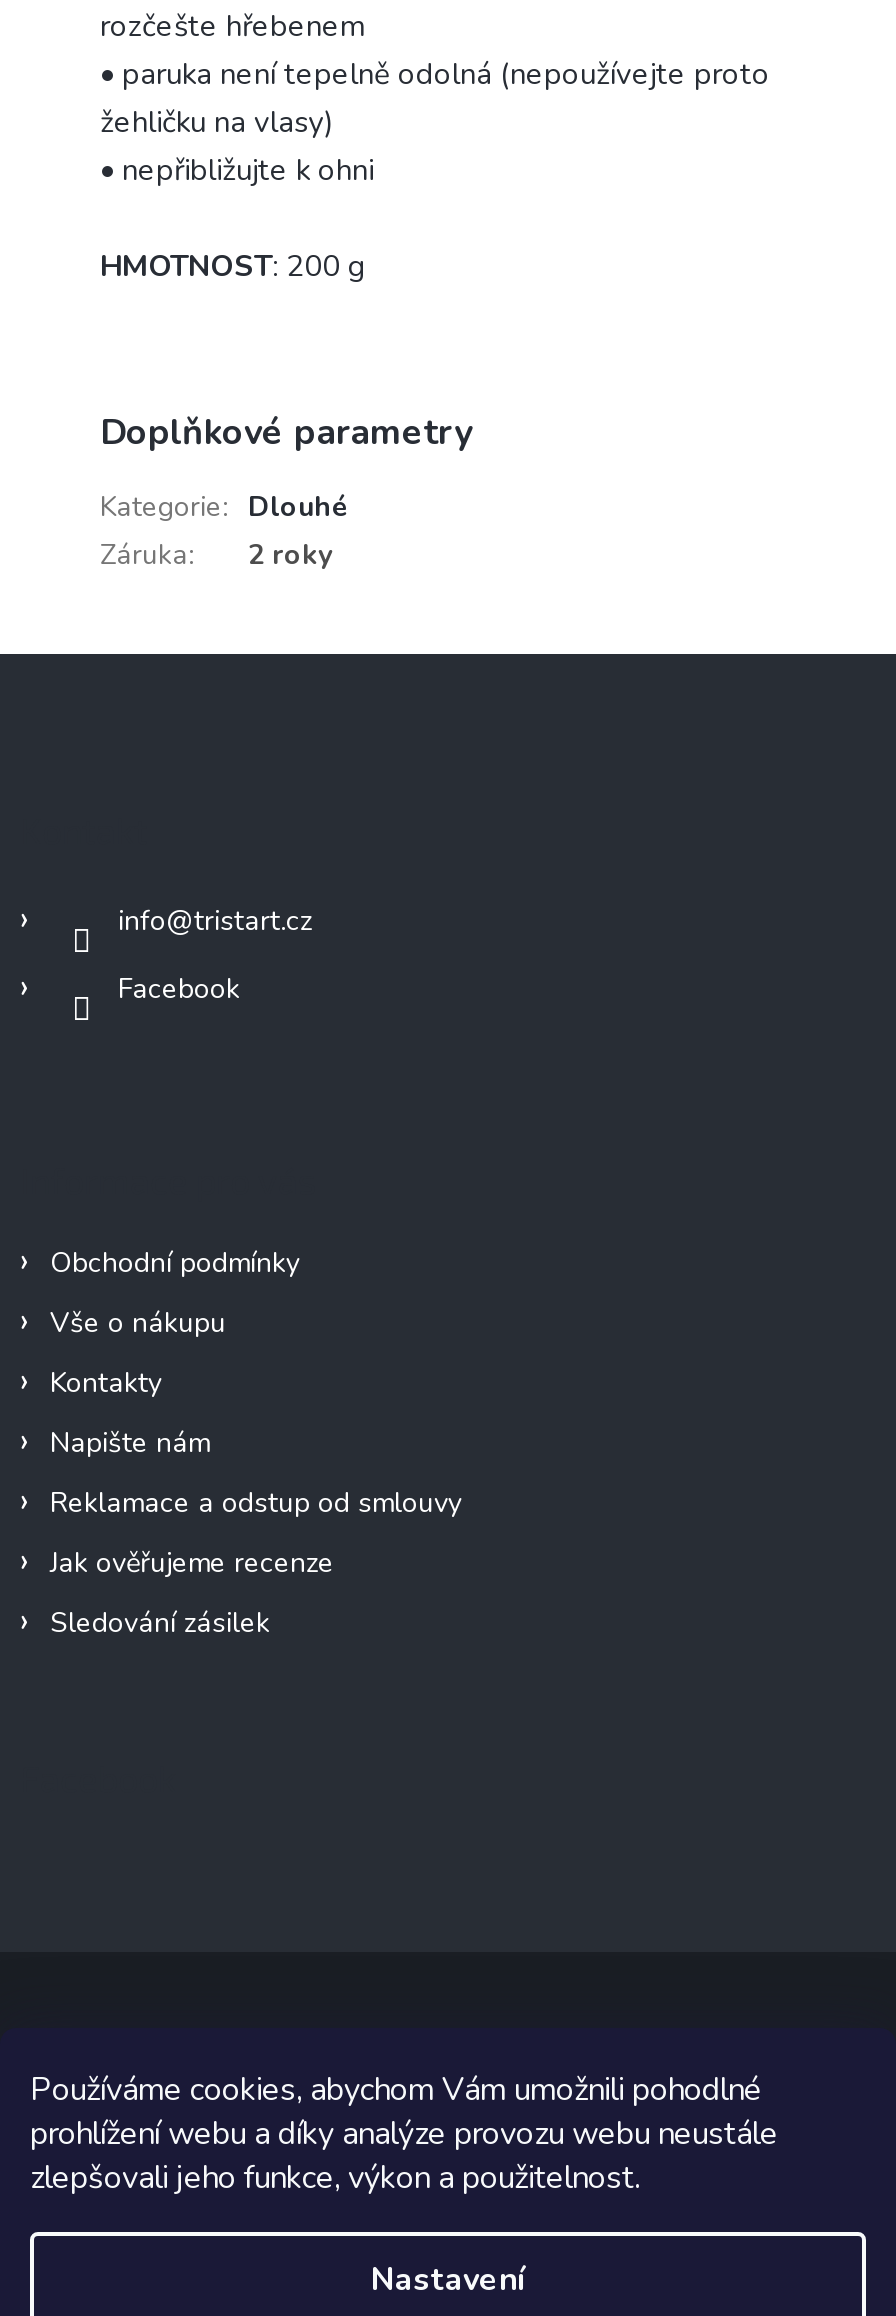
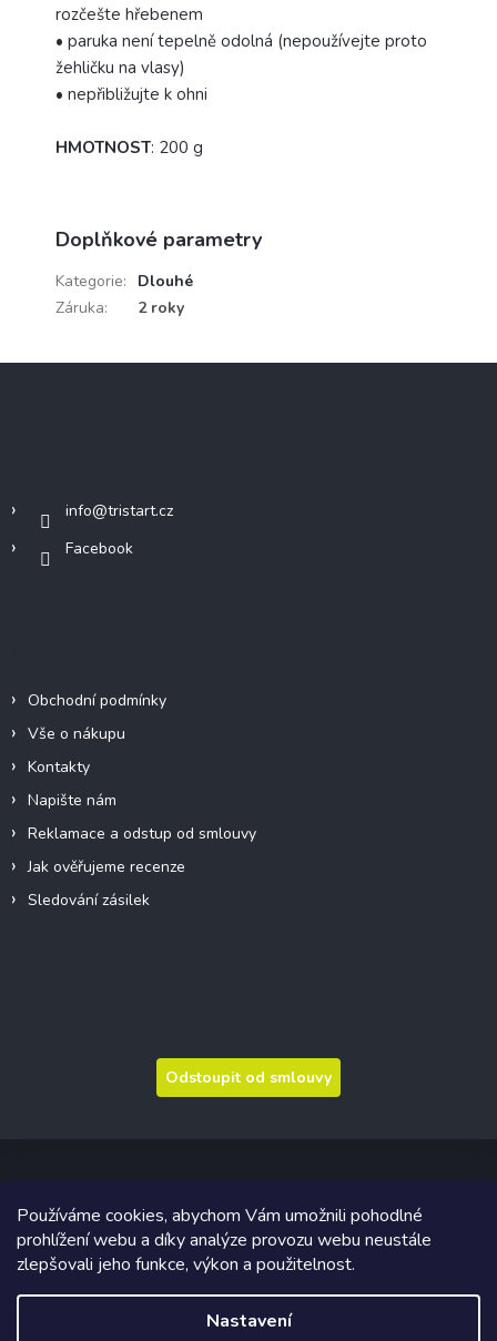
none -> [165,1067,332,1088] Odstoupit od smlouvy

